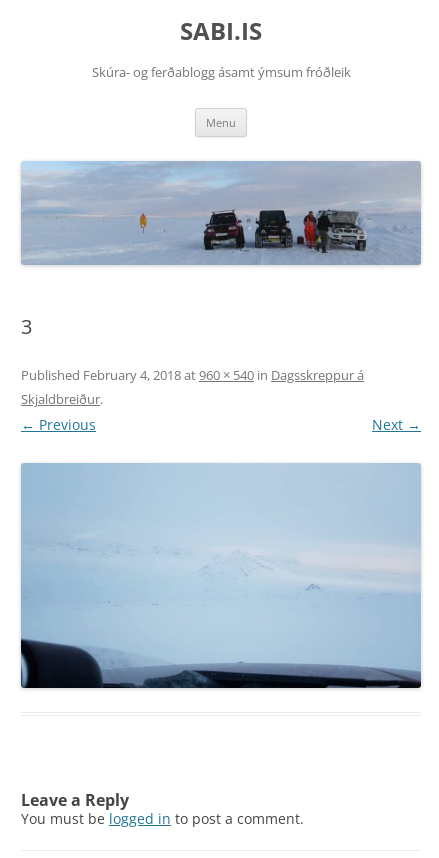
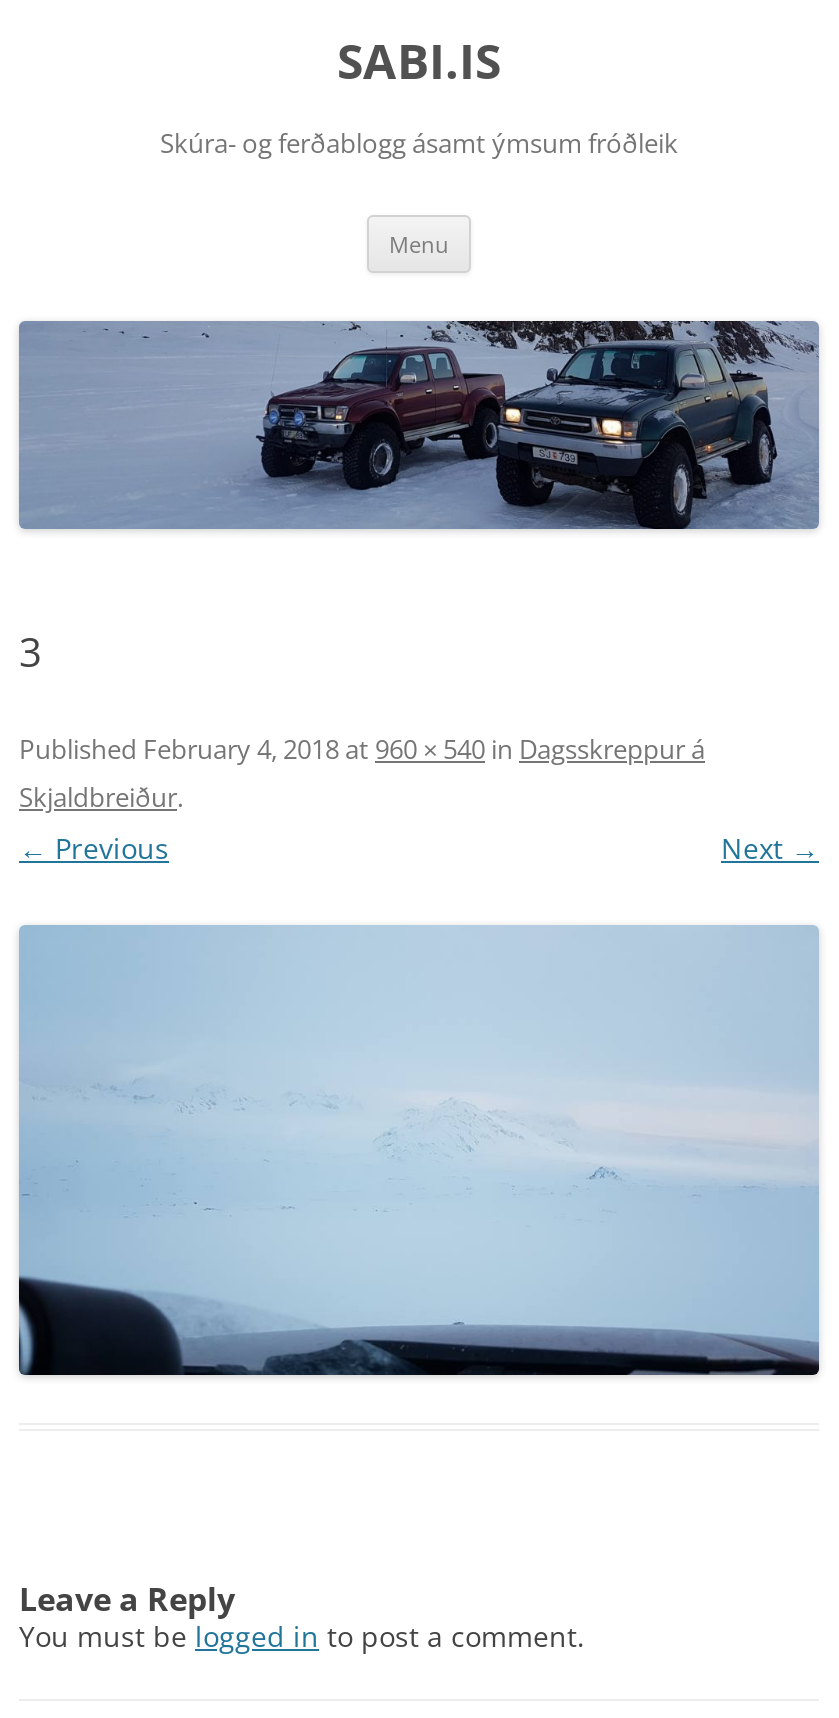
[22,161,420,265] [image] -> [19,319,817,531] [image]

